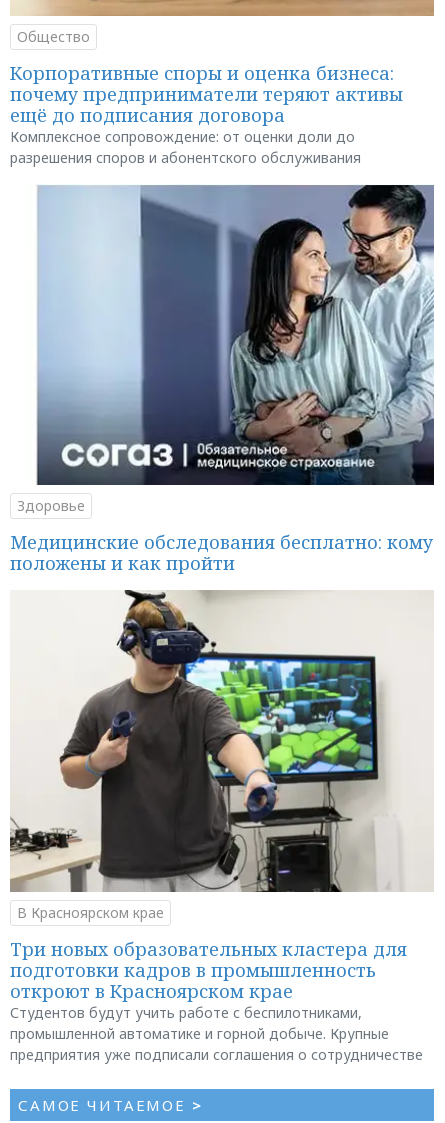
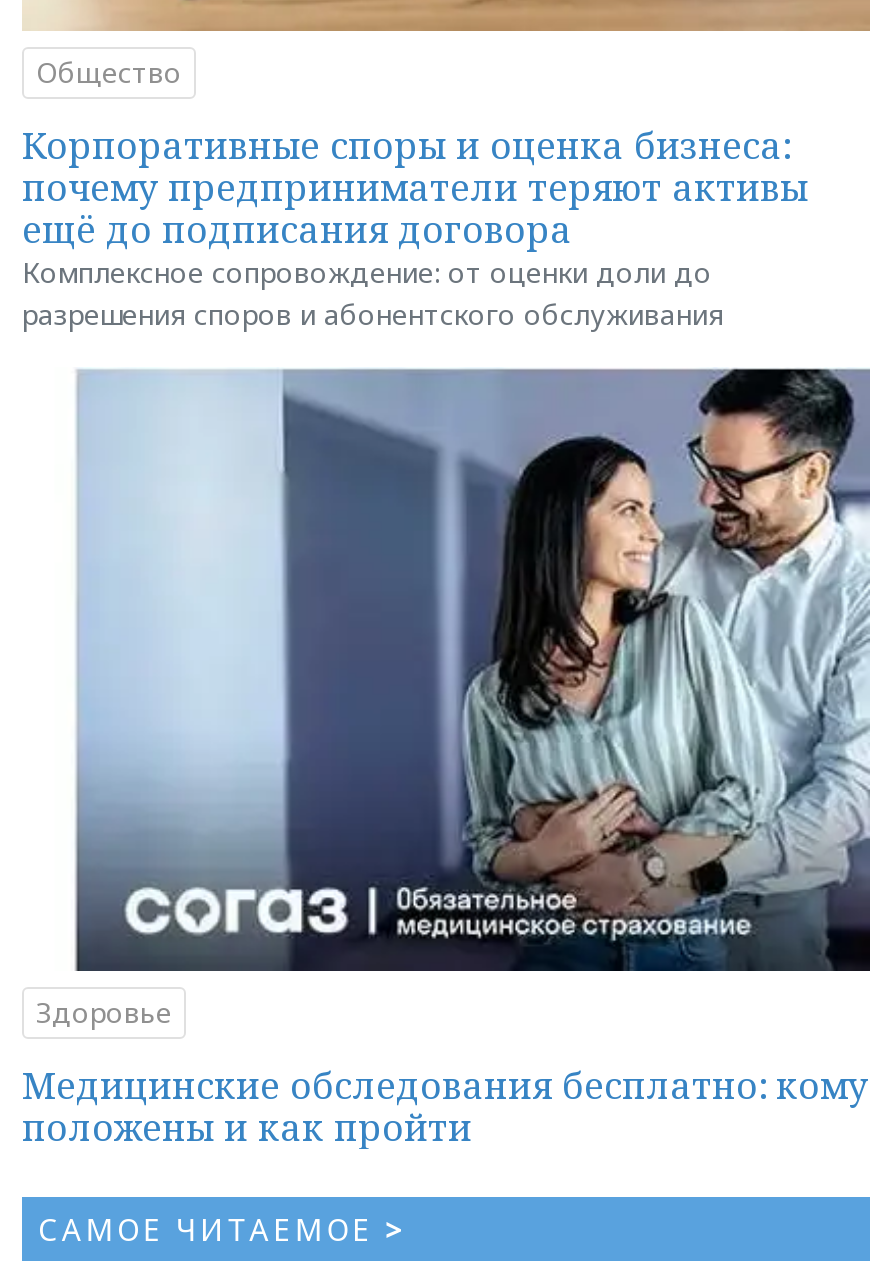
[9,589,433,1064] [image] | В Красноярском крае | Три новых образовательных кластера для | подготовки кадров в промышленность | откроют в Красноярском крае | Студентов будут учить работе с беспилотниками, | промышленной автоматике и горной добыче. Крупные | предприятия уже подписали соглашения о сотрудничестве -> none

